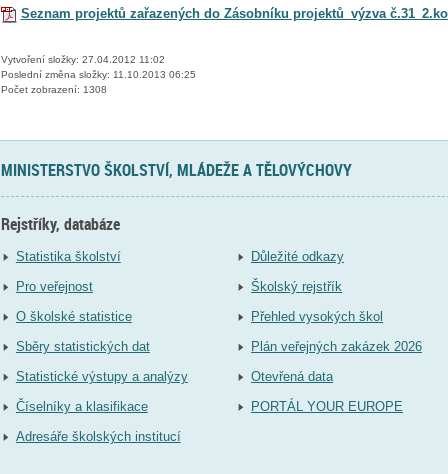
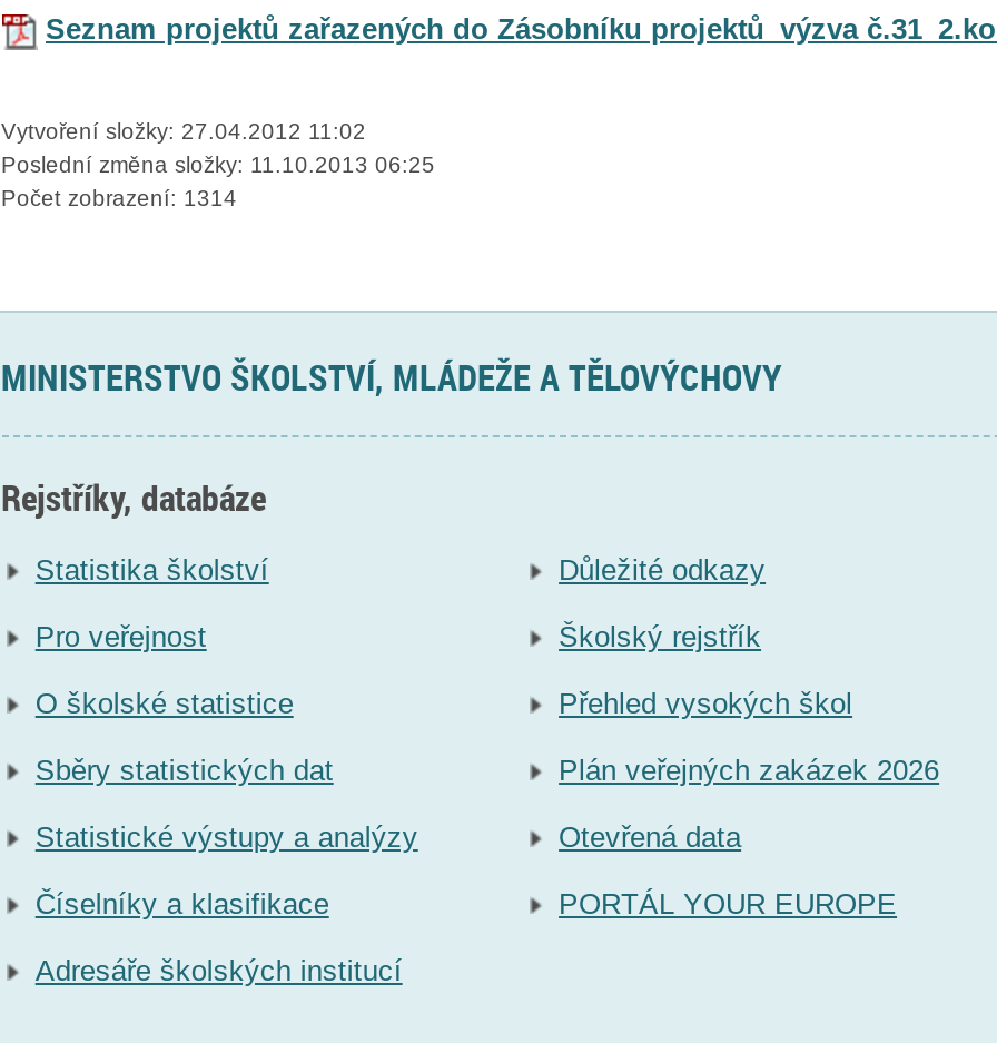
[0,84,106,95] Počet zobrazení: 1308 -> [1,186,237,210] Počet zobrazení: 1314

